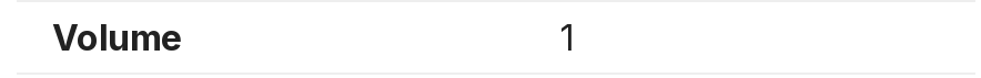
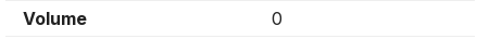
[560,15,576,59] 1 -> [272,8,283,29] 0

